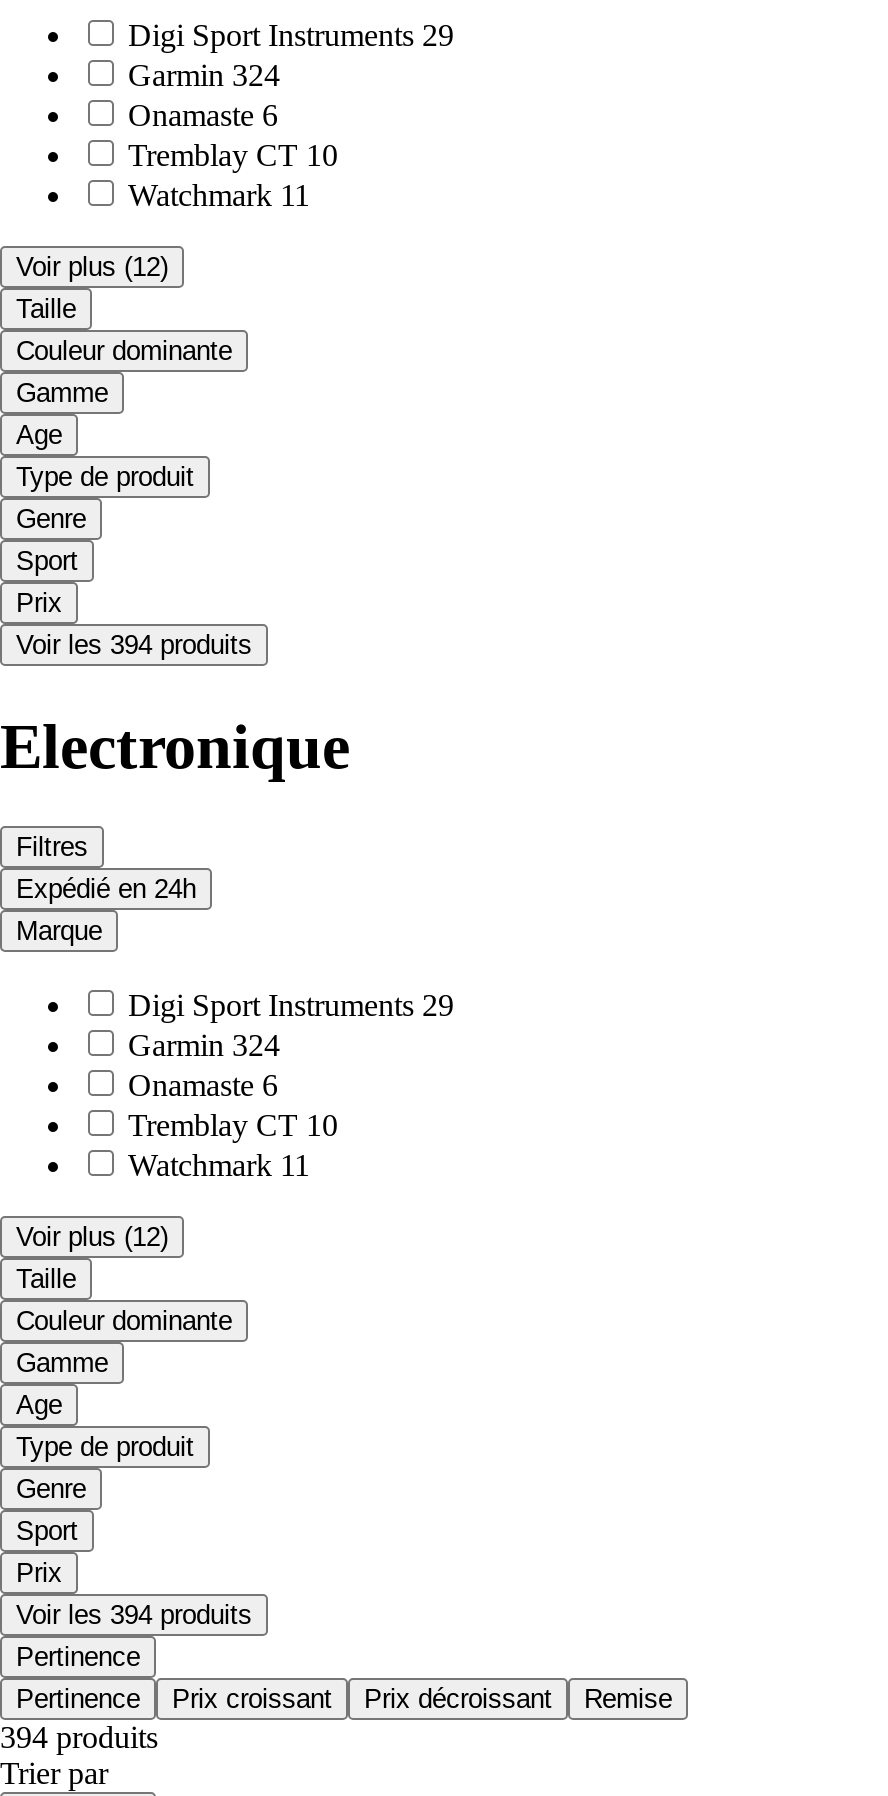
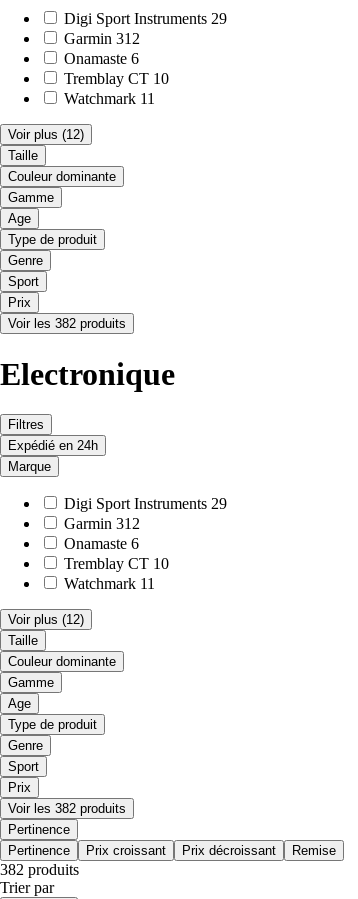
[128,59,280,93] Garmin 324 -> [64,30,140,47] Garmin 312
[16,631,252,661] Voir les 394 produits -> [8,316,126,331] Voir les 382 produits
[128,1029,280,1063] Garmin 324 -> [64,515,140,532] Garmin 312
[16,1601,252,1631] Voir les 394 produits -> [8,801,126,816] Voir les 382 produits
[0,1721,158,1755] 394 produits -> [0,861,79,878] 382 produits

